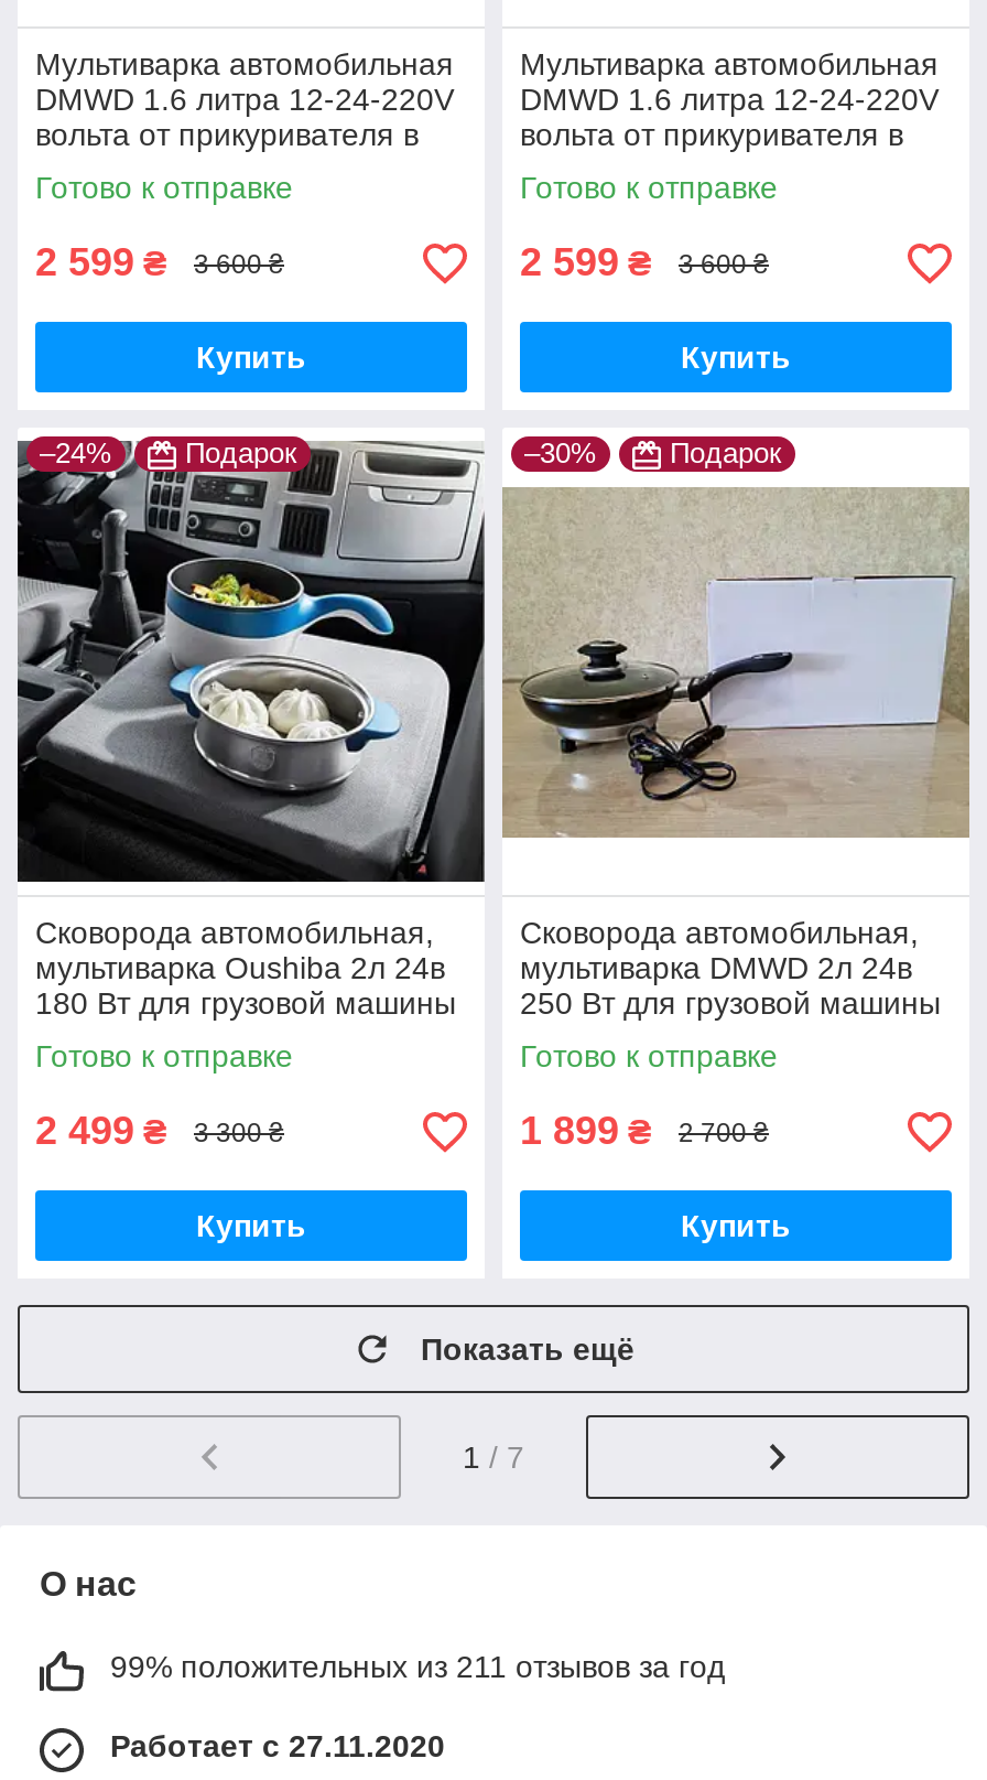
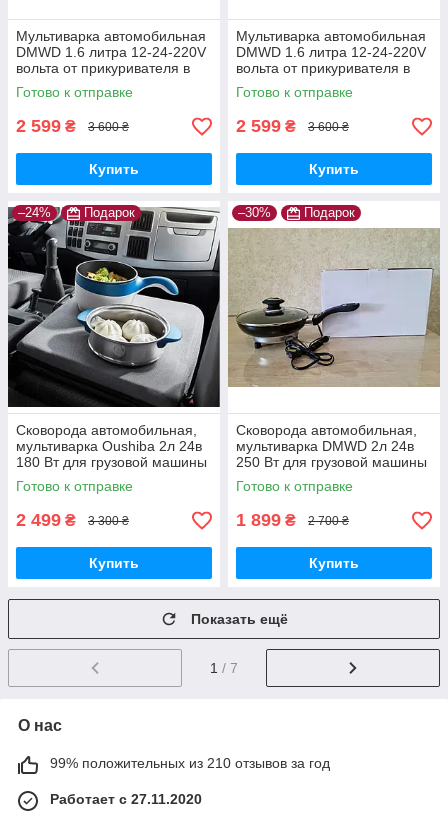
[110,1649,725,1684] 99% положительных из 211 отзывов за год -> [50,755,330,771] 99% положительных из 210 отзывов за год

